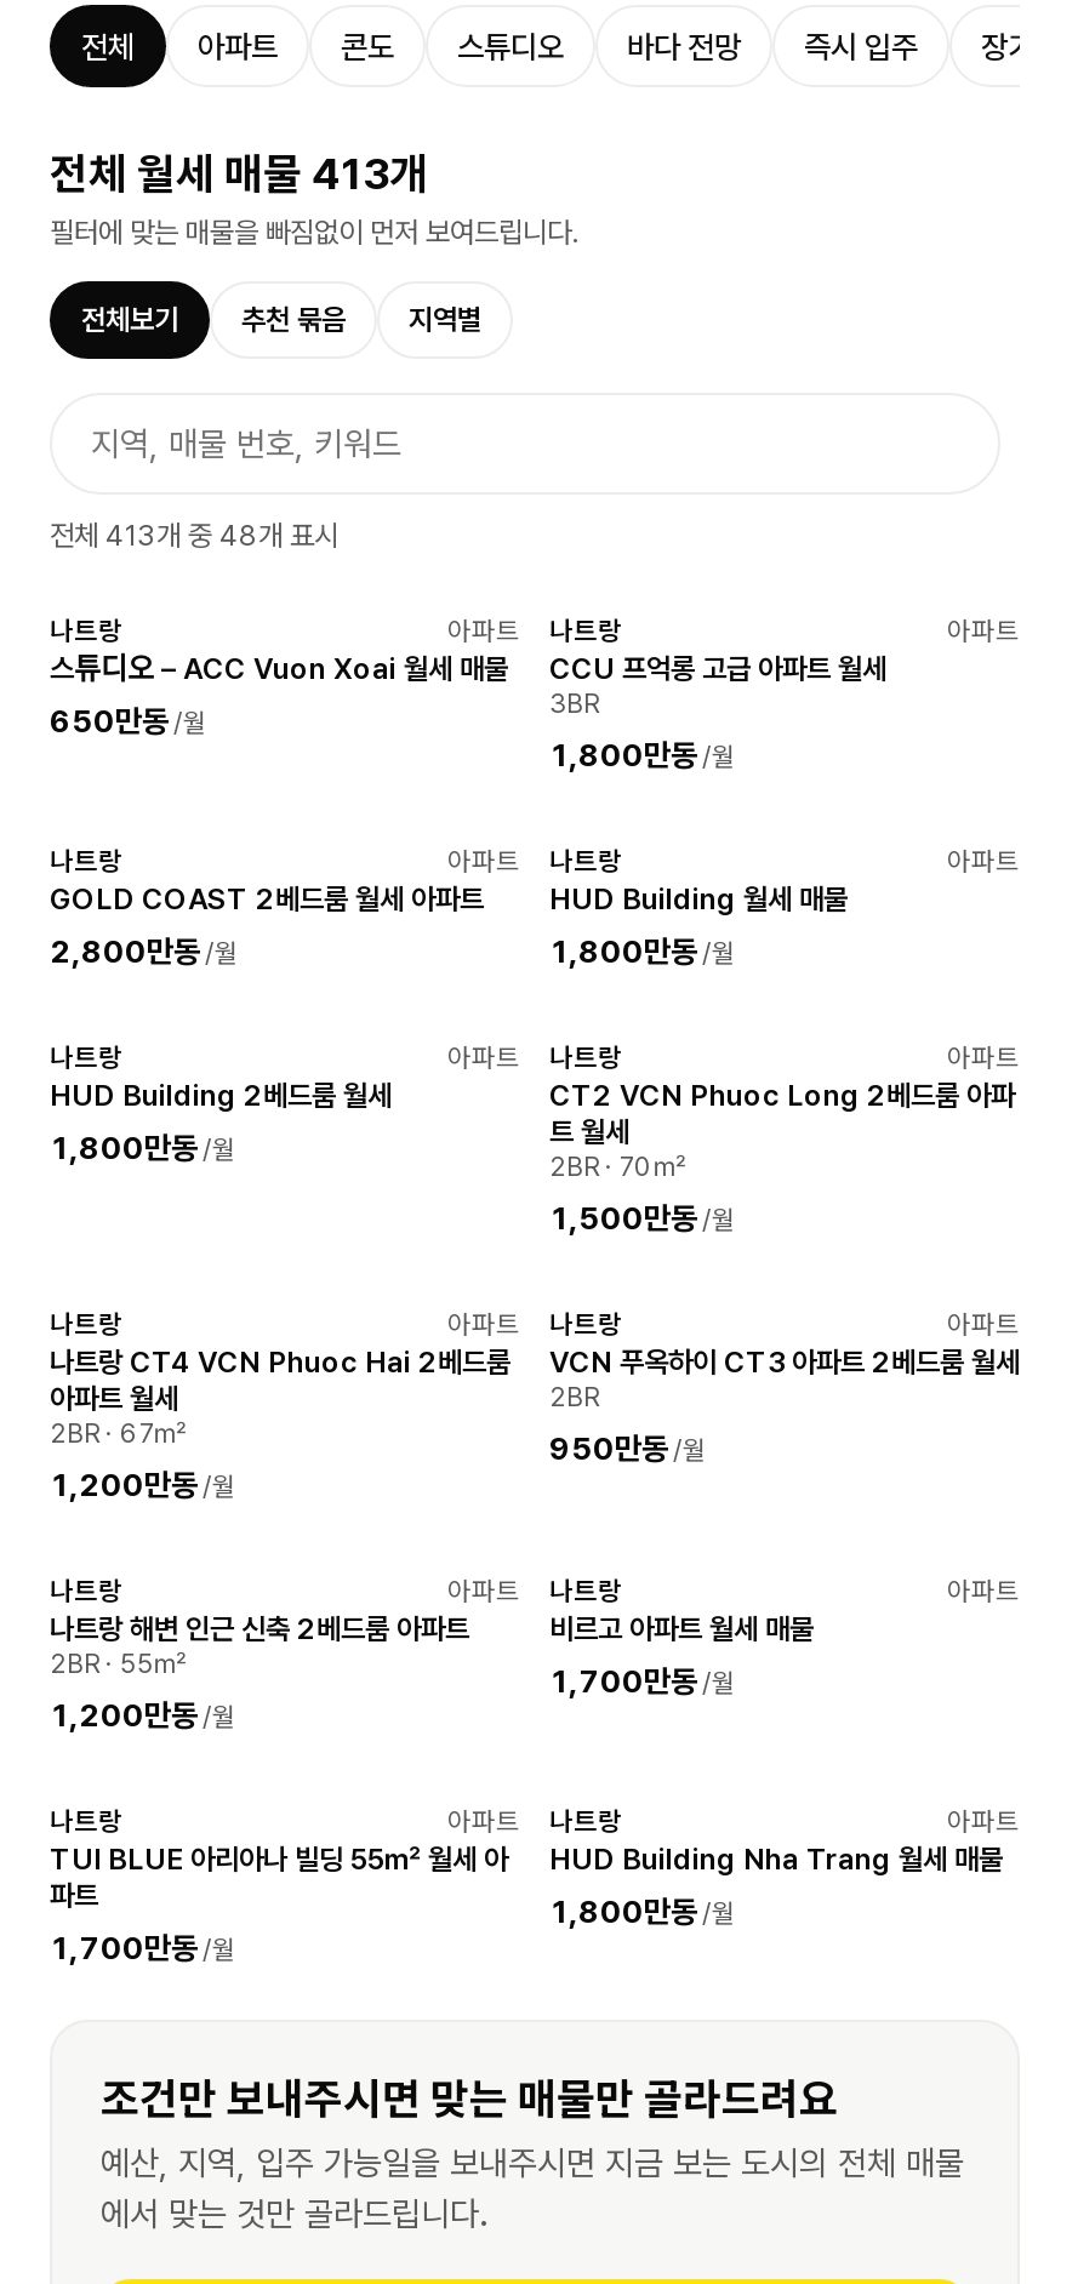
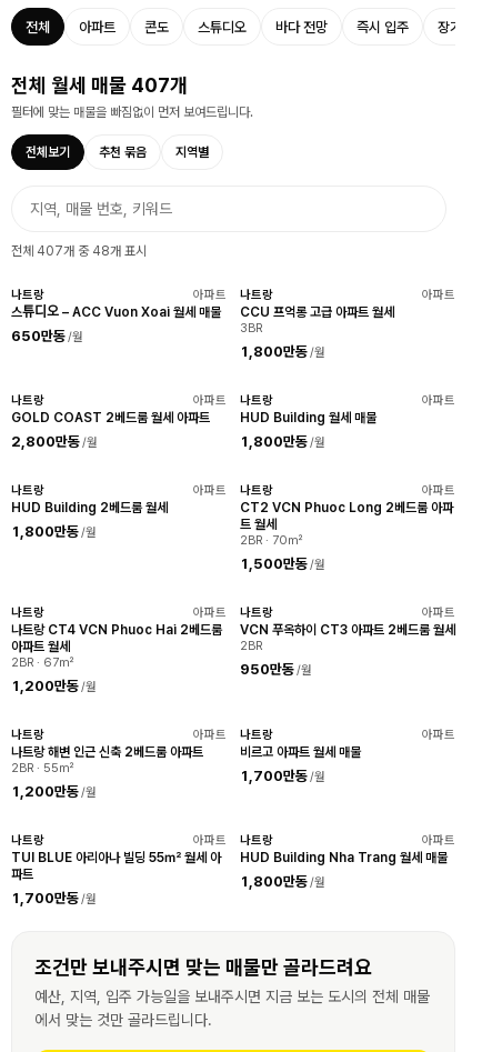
[50,148,428,199] 전체 월세 매물 413개 -> [11,73,188,97] 전체 월세 매물 407개
[50,519,338,553] 전체 413개 중 48개 표시 -> [11,243,147,259] 전체 407개 중 48개 표시

